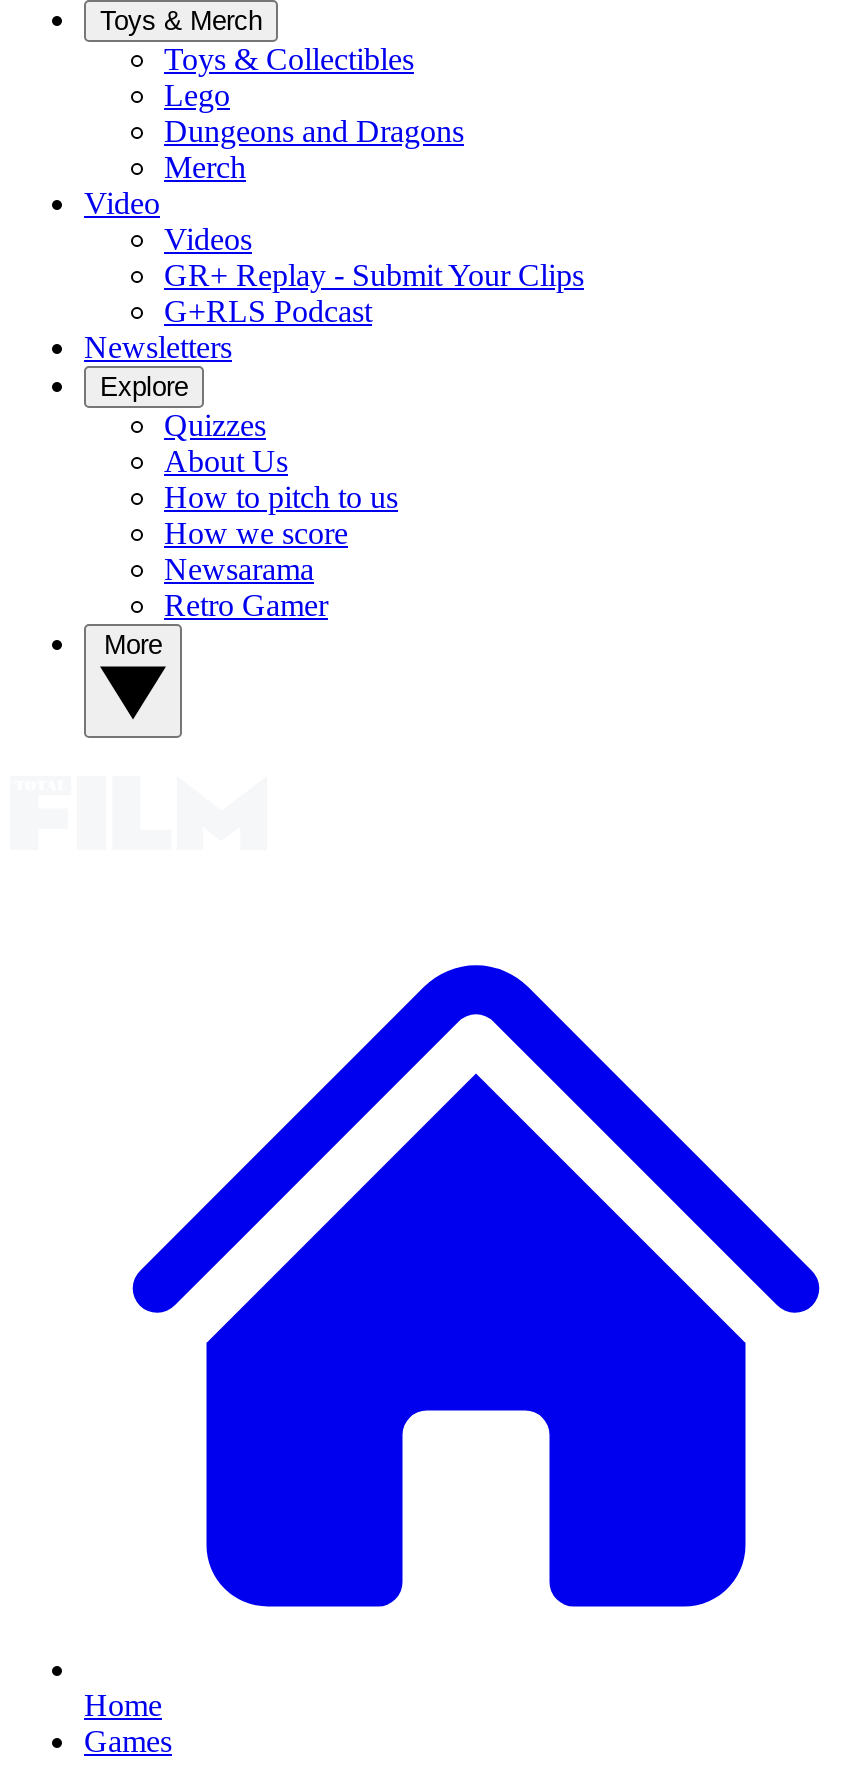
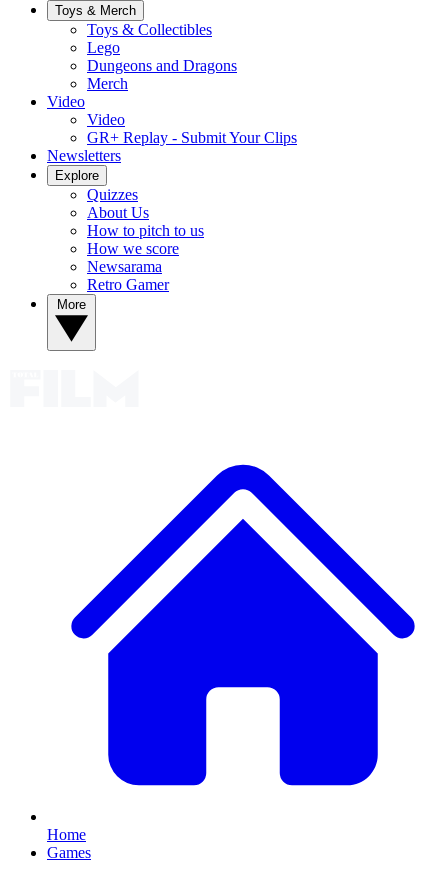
[164,221,252,255] Videos -> [87,110,125,127] Video
[164,293,372,327] G+RLS Podcast -> none

